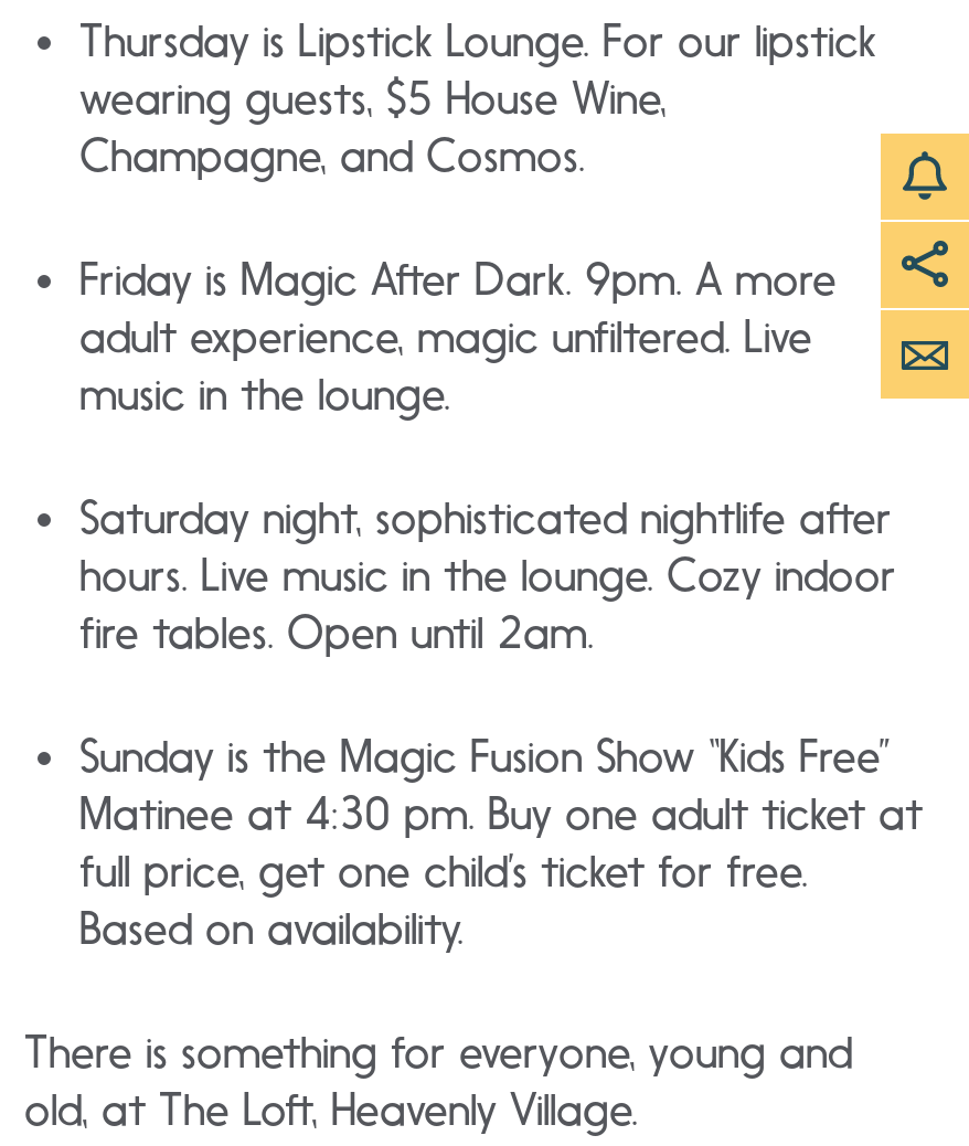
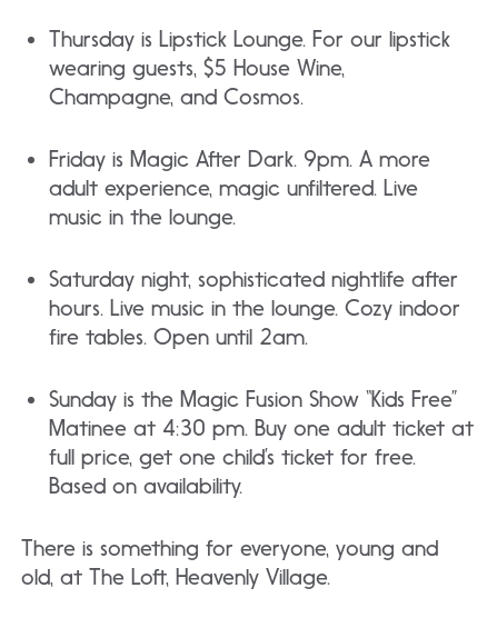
[879,130,962,402] [image] -> none

